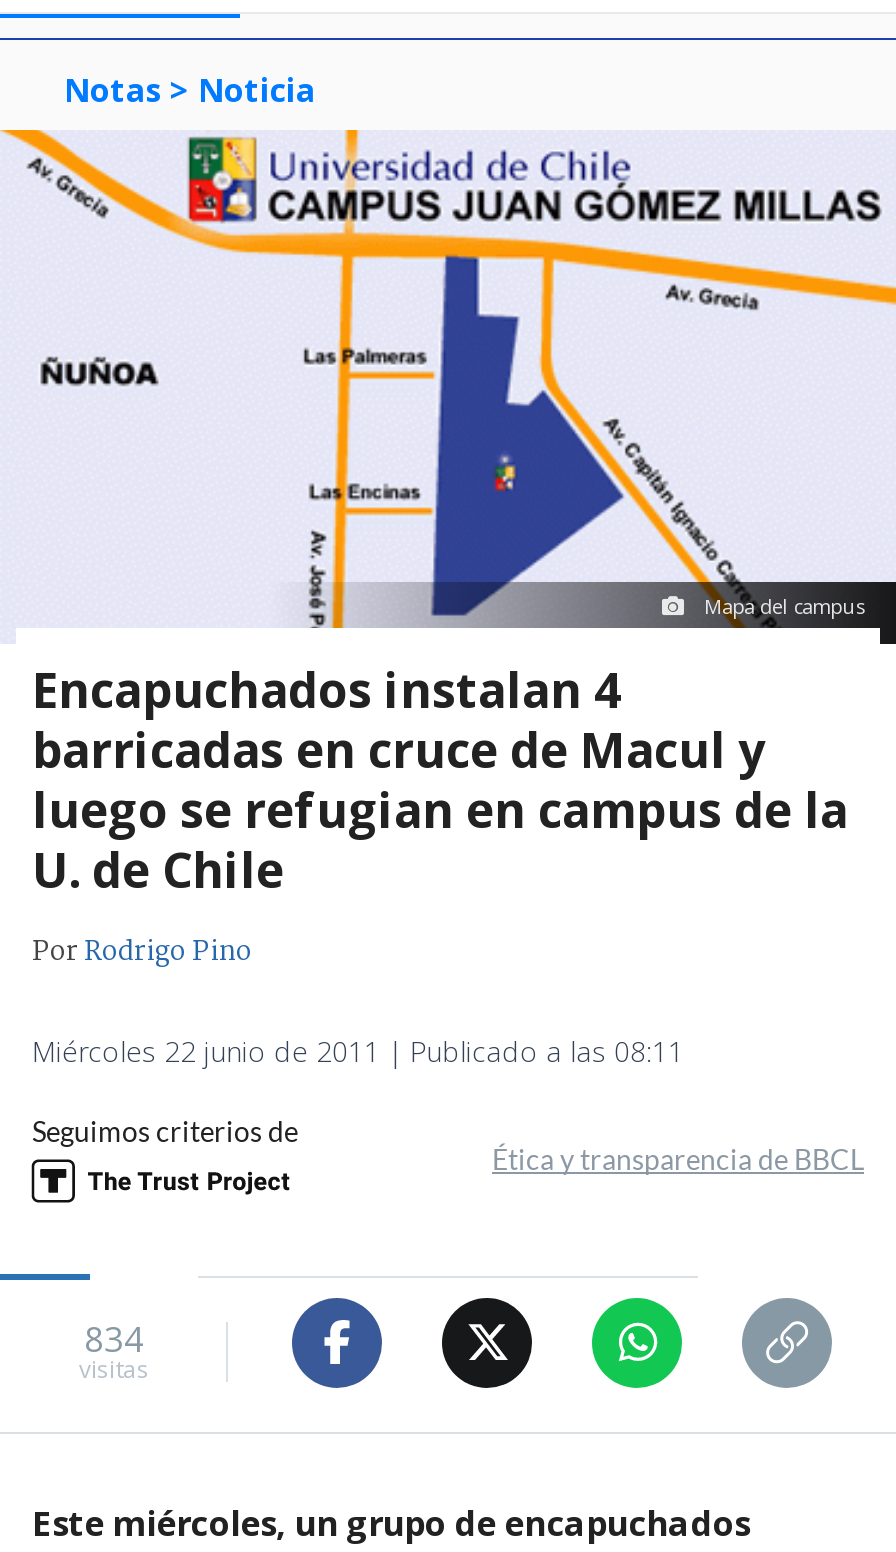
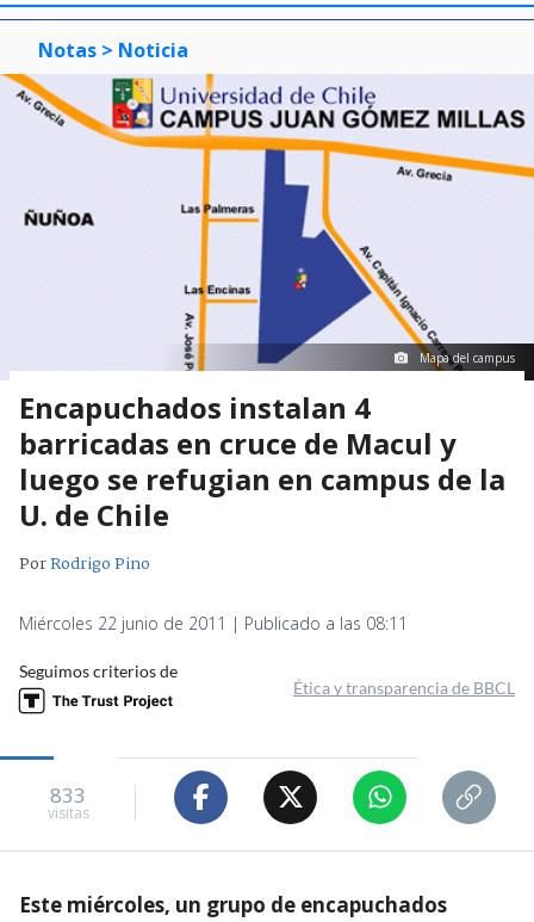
[84,1317,144,1363] 834 -> [50,782,86,809] 833

